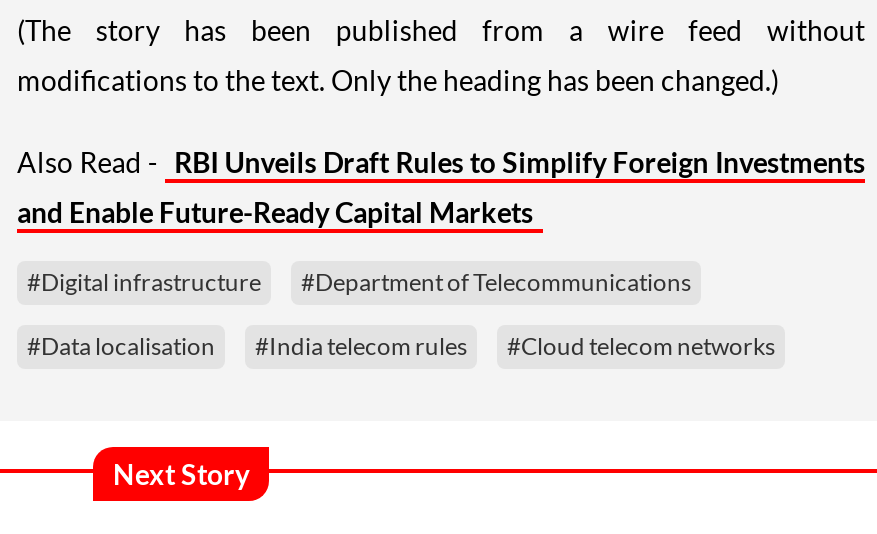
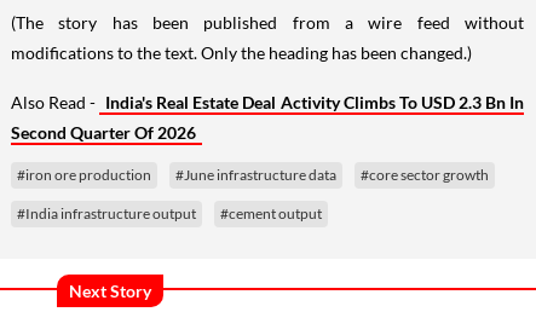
[17,146,865,180] Also Read - RBI Unveils Draft Rules to Simplify Foreign Investments -> [11,92,524,113] Also Read - India's Real Estate Deal Activity Climbs To USD 2.3 Bn In
[17,196,533,230] and Enable Future-Ready Capital Markets -> [11,123,196,143] Second Quarter Of 2026
[27,268,691,298] #Digital infrastructure | #Department of Telecommunications -> [17,166,489,184] #iron ore production | #June infrastructure data | #core sector growth
[27,332,775,362] #Data localisation | #India telecom rules | #Cloud telecom networks -> [17,205,322,223] #India infrastructure output | #cement output

